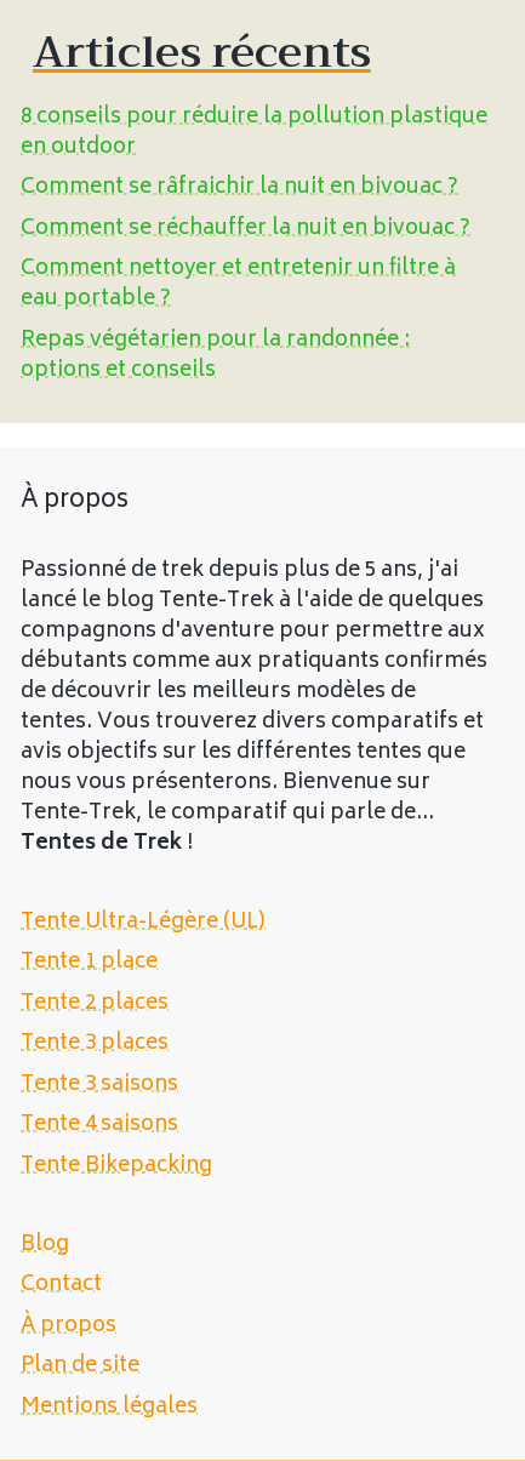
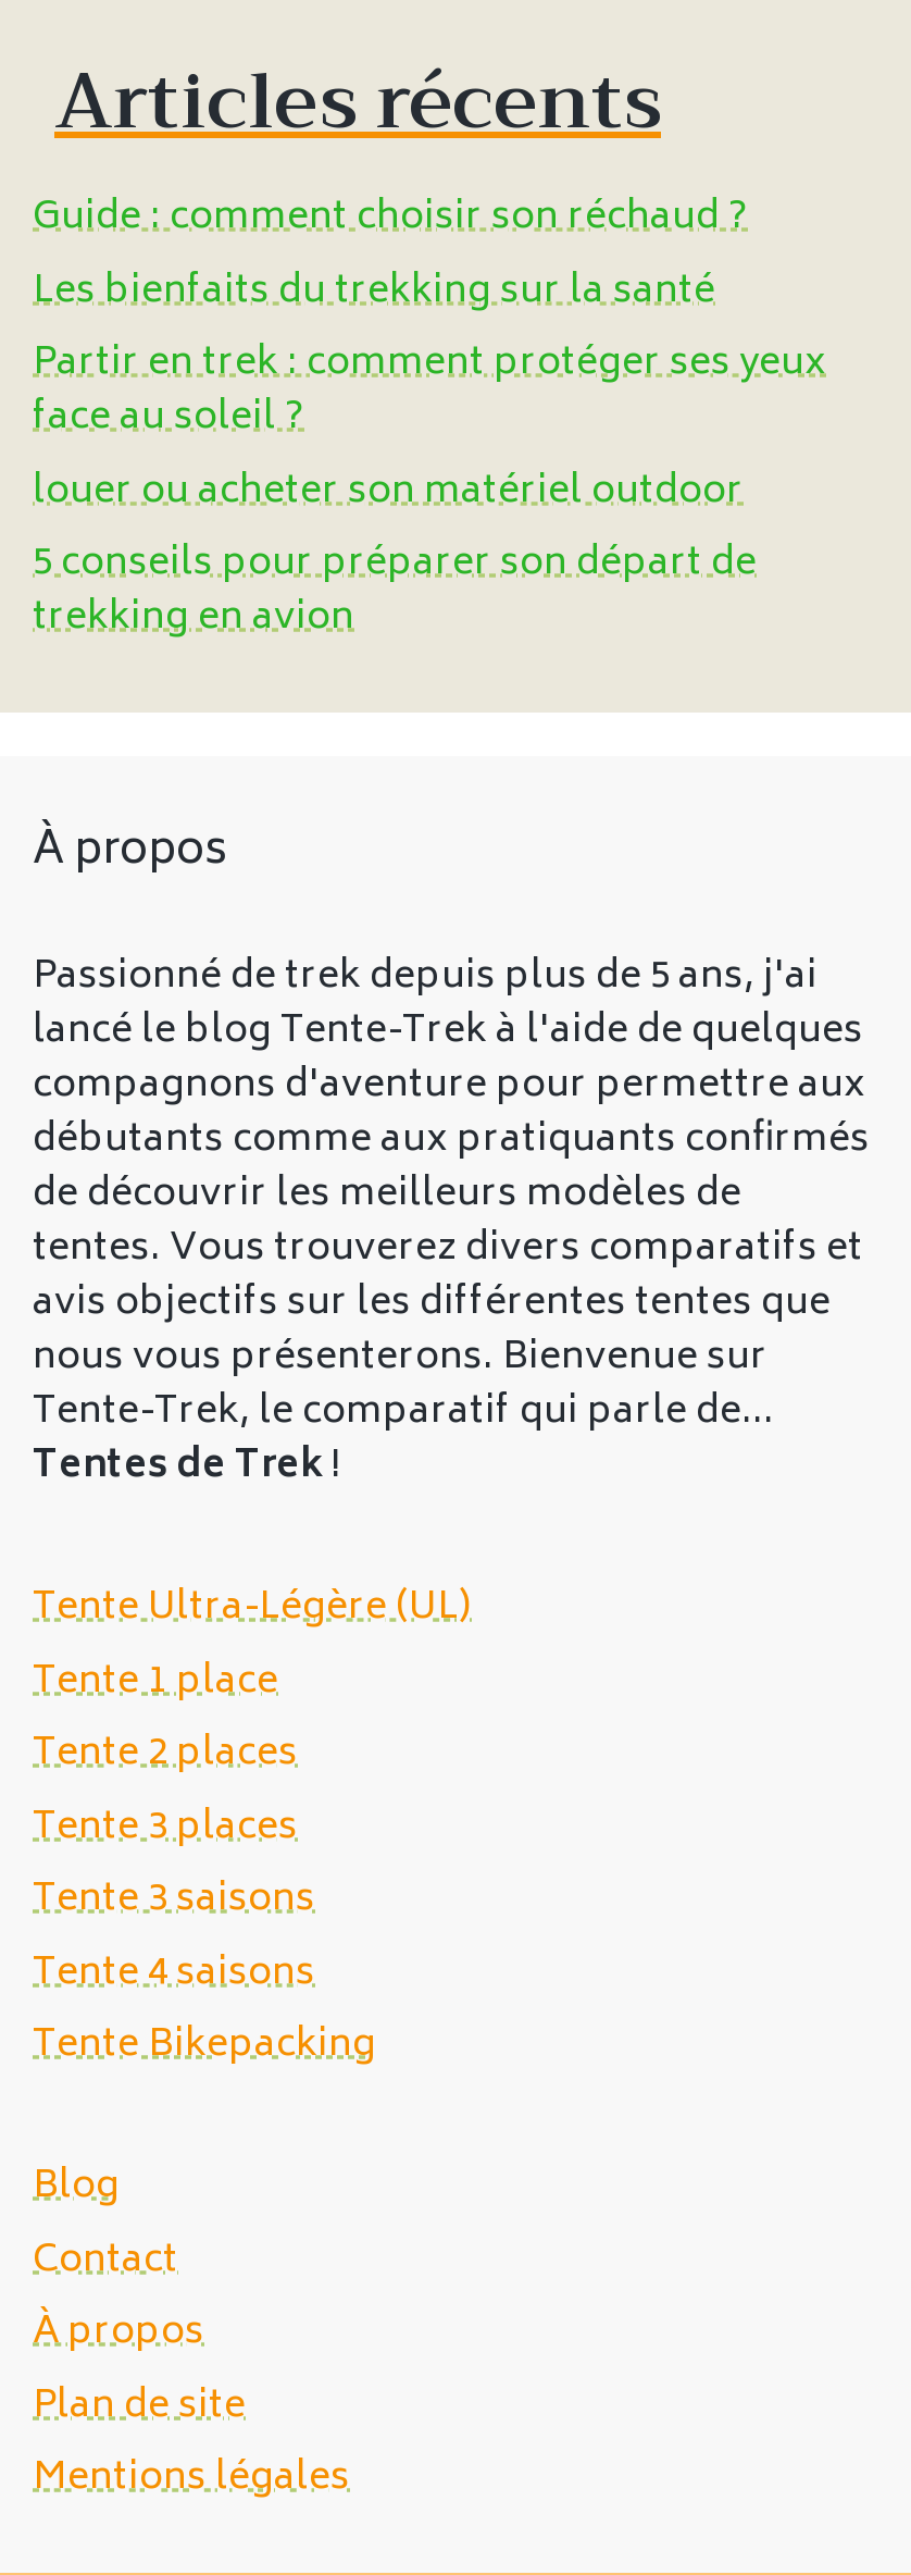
[21,99,487,389] 8 conseils pour réduire la pollution plastique | en outdoor | Comment se râfraichir la nuit en bivouac ? | Comment se réchauffer la nuit en bivouac ? | Comment nettoyer et entretenir un filtre à | eau portable ? | Repas végétarien pour la randonnée : | options et conseils -> [33,186,826,652] Guide : comment choisir son réchaud ? | Les bienfaits du trekking sur la santé | Partir en trek : comment protéger ses yeux | face au soleil ? | louer ou acheter son matériel outdoor | 5 conseils pour préparer son départ de | trekking en avion

